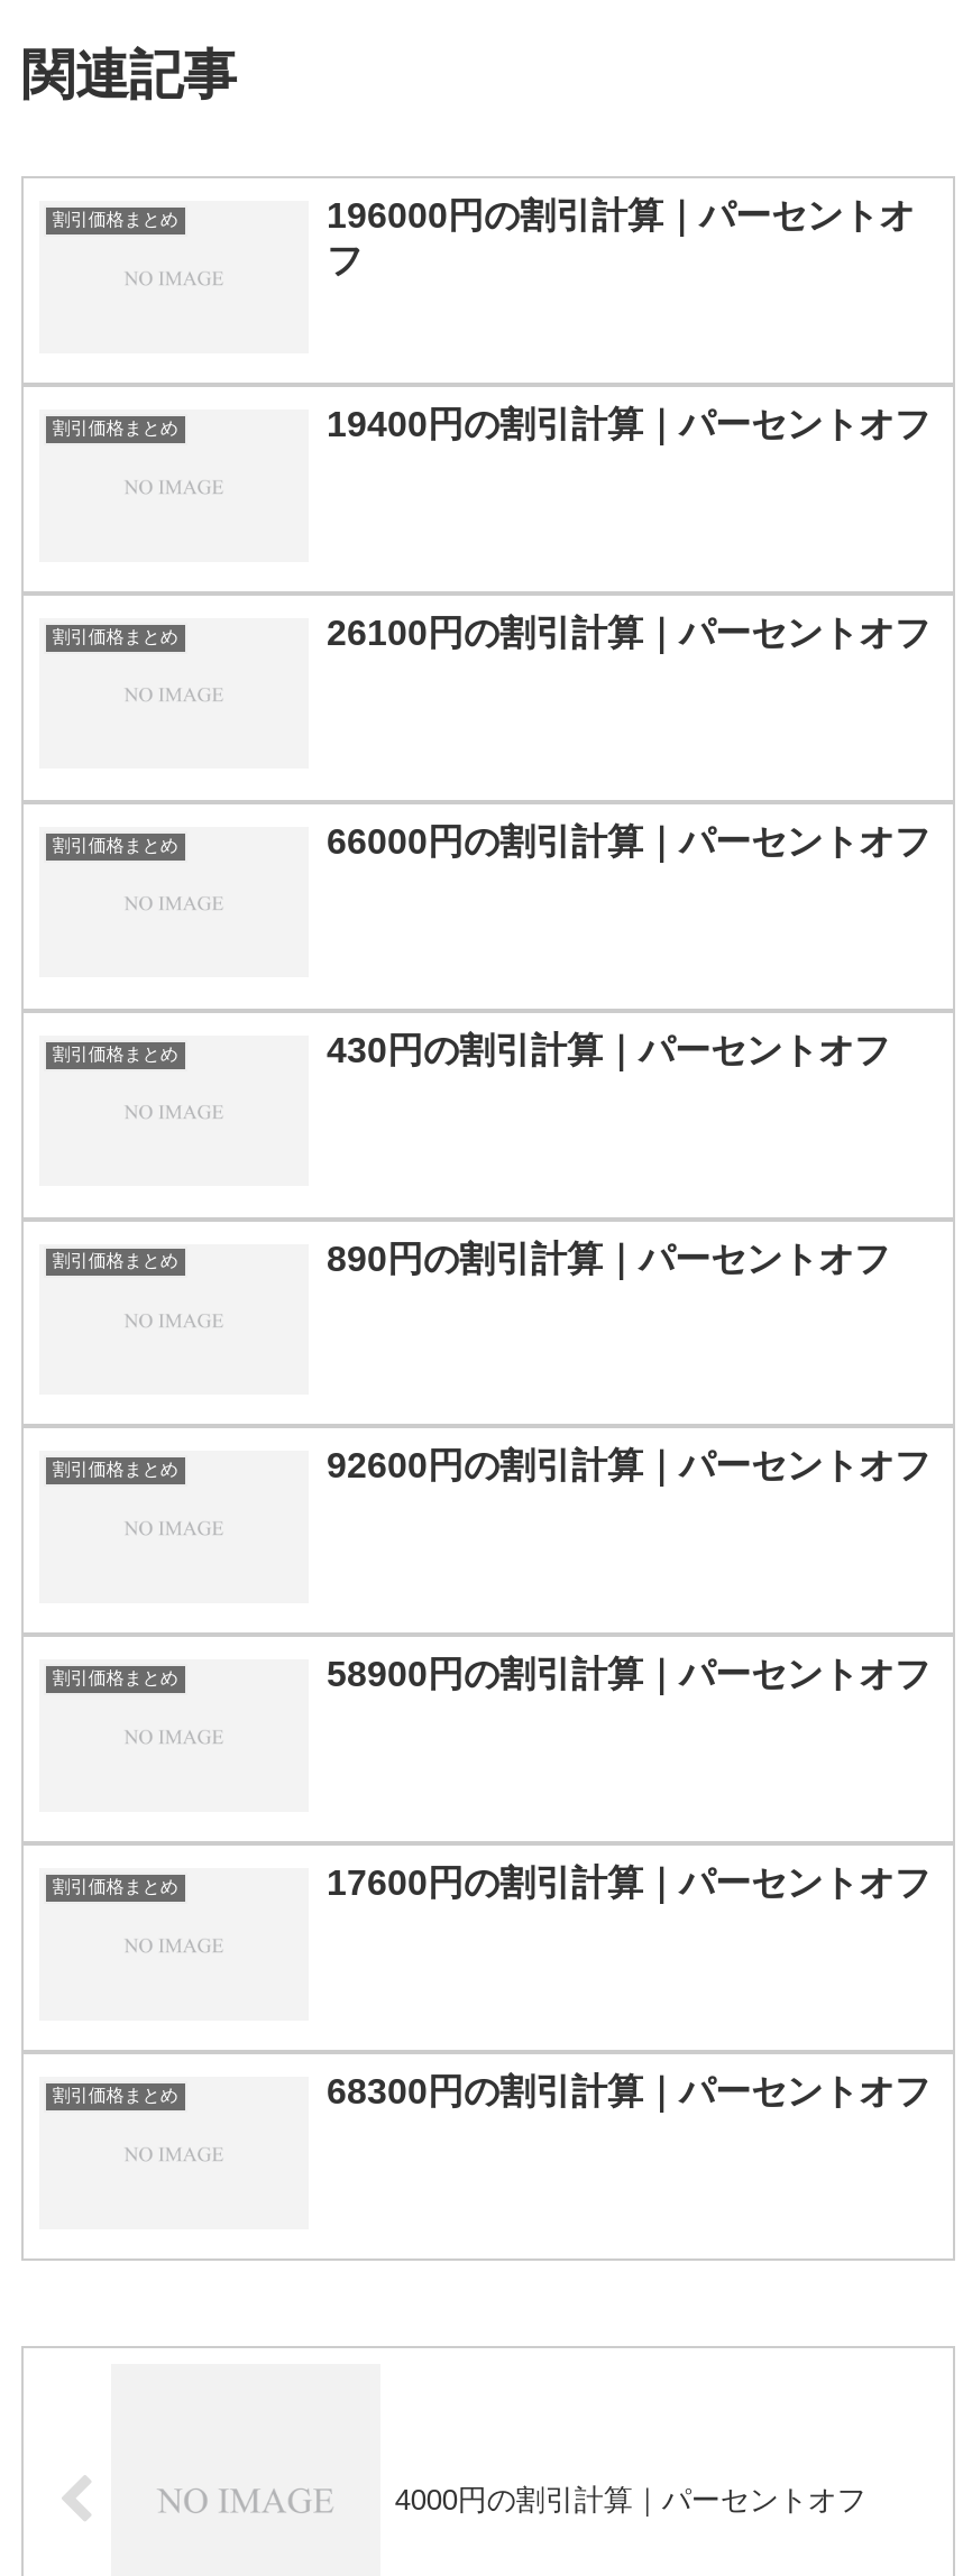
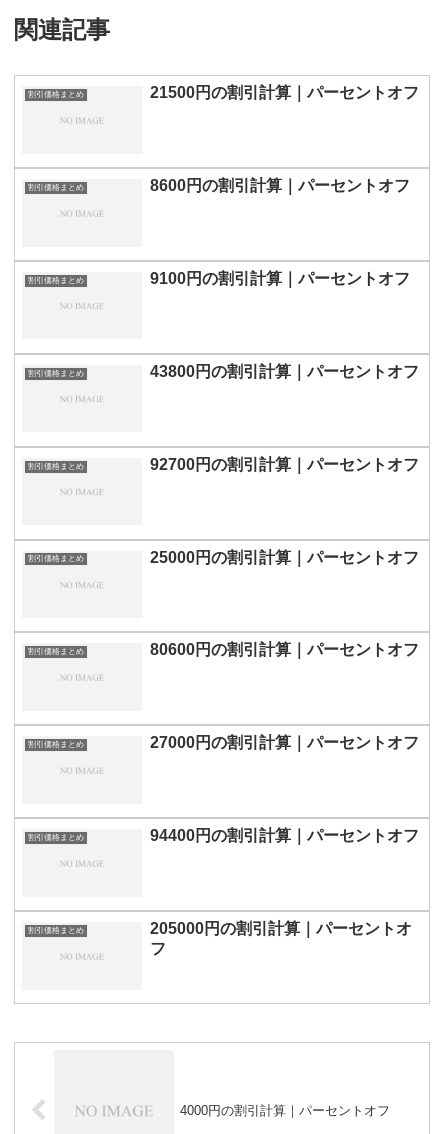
[327,197,915,280] 196000円の割引計算｜パーセントオ | フ -> [150,84,419,101] 21500円の割引計算｜パーセントオフ
[327,405,930,443] 19400円の割引計算｜パーセントオフ -> [150,177,410,194] 8600円の割引計算｜パーセントオフ
[327,613,930,652] 26100円の割引計算｜パーセントオフ -> [150,270,410,287] 9100円の割引計算｜パーセントオフ
[327,822,930,860] 66000円の割引計算｜パーセントオフ -> [150,363,419,380] 43800円の割引計算｜パーセントオフ
[327,1030,890,1069] 430円の割引計算｜パーセントオフ -> [150,456,419,473] 92700円の割引計算｜パーセントオフ
[327,1239,890,1277] 890円の割引計算｜パーセントオフ -> [150,549,419,566] 25000円の割引計算｜パーセントオフ
[327,1447,930,1485] 92600円の割引計算｜パーセントオフ -> [150,641,419,658] 80600円の割引計算｜パーセントオフ
[327,1656,930,1694] 58900円の割引計算｜パーセントオフ -> [150,734,419,751] 27000円の割引計算｜パーセントオフ
[327,1864,930,1902] 17600円の割引計算｜パーセントオフ -> [150,827,419,844] 94400円の割引計算｜パーセントオフ
[327,2072,930,2111] 68300円の割引計算｜パーセントオフ -> [150,920,412,957] 205000円の割引計算｜パーセントオ | フ

